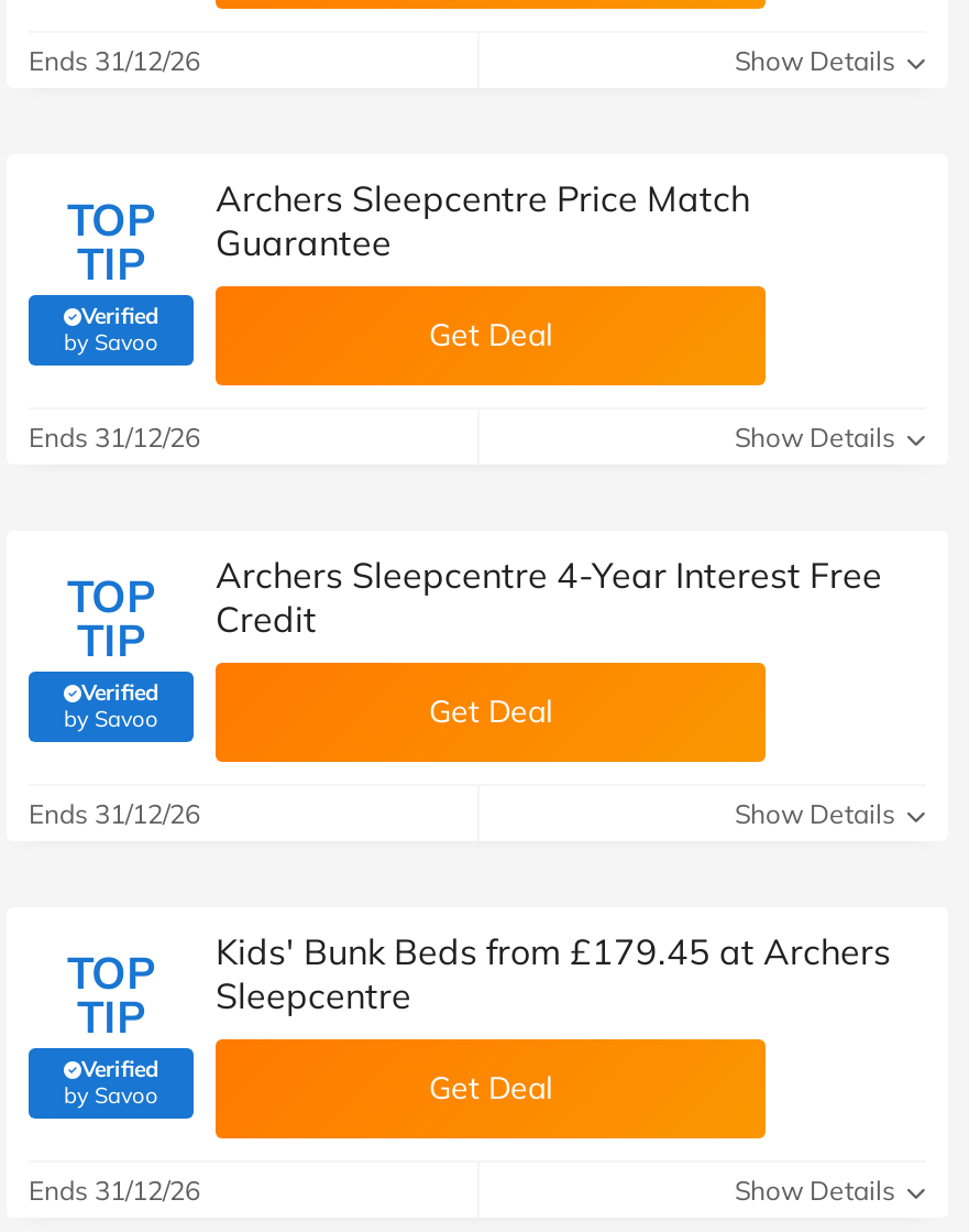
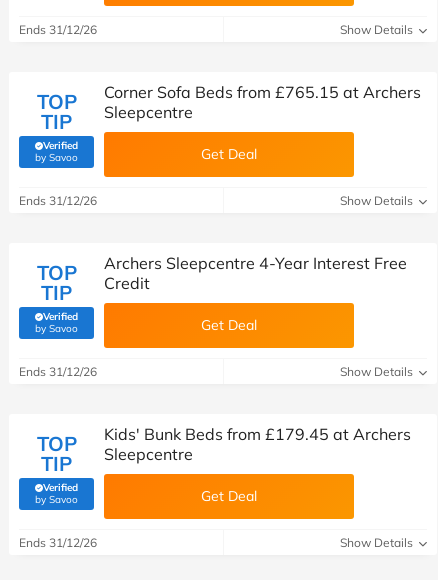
[216,176,750,264] Archers Sleepcentre Price Match | Guarantee -> [104,82,421,122] Corner Sofa Beds from £765.15 at Archers | Sleepcentre

